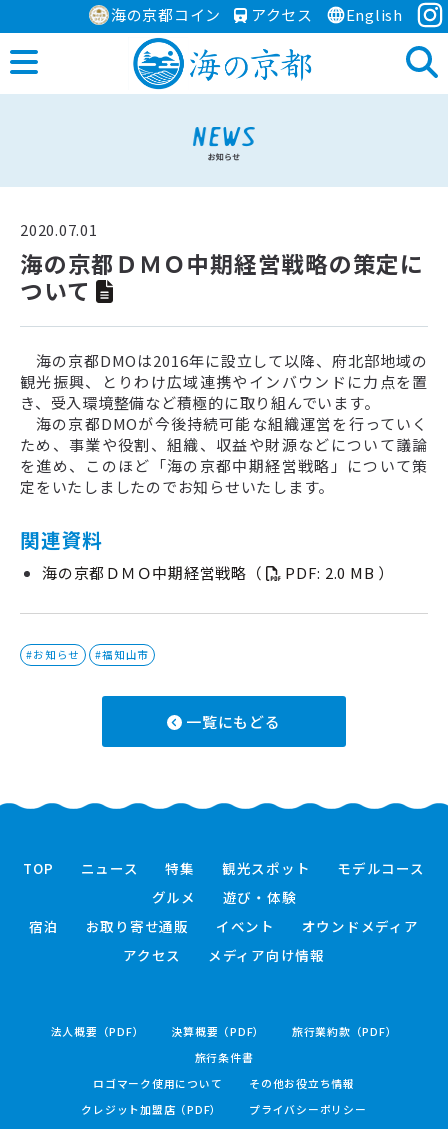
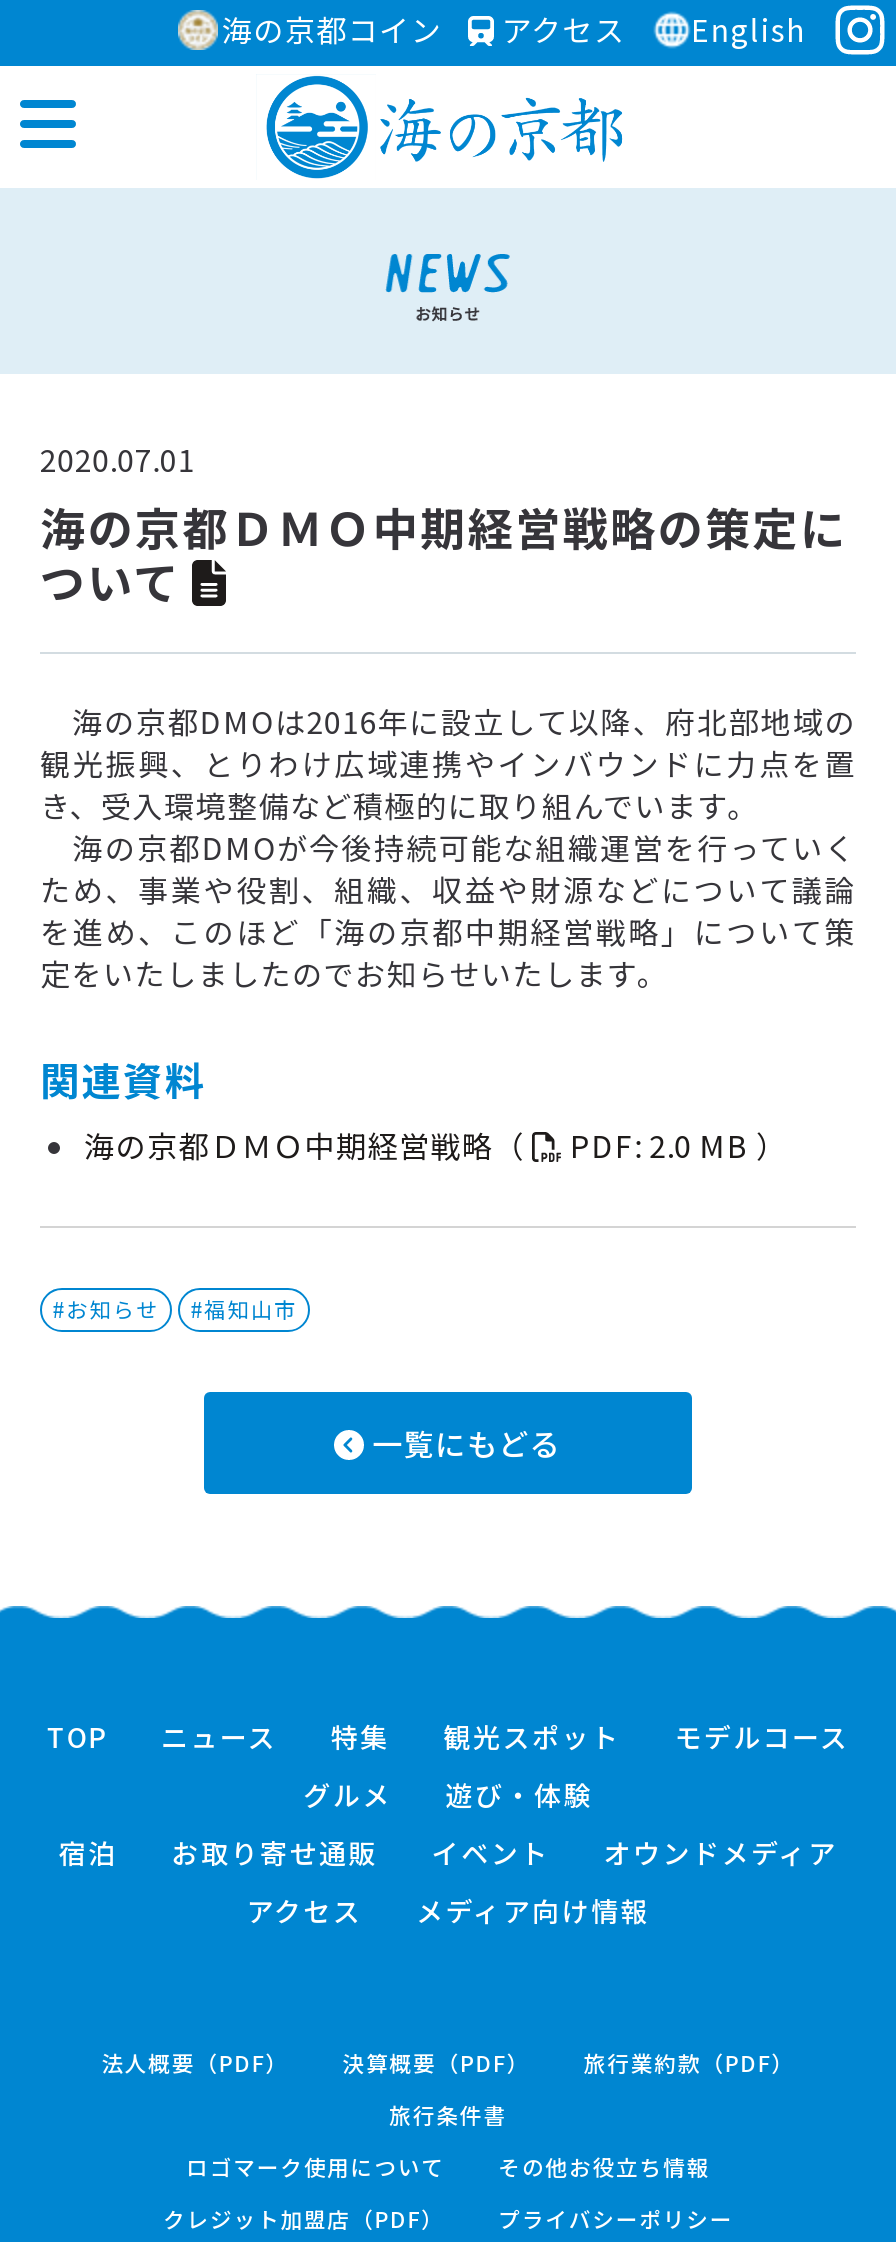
[405,45,439,79] [image] -> none

